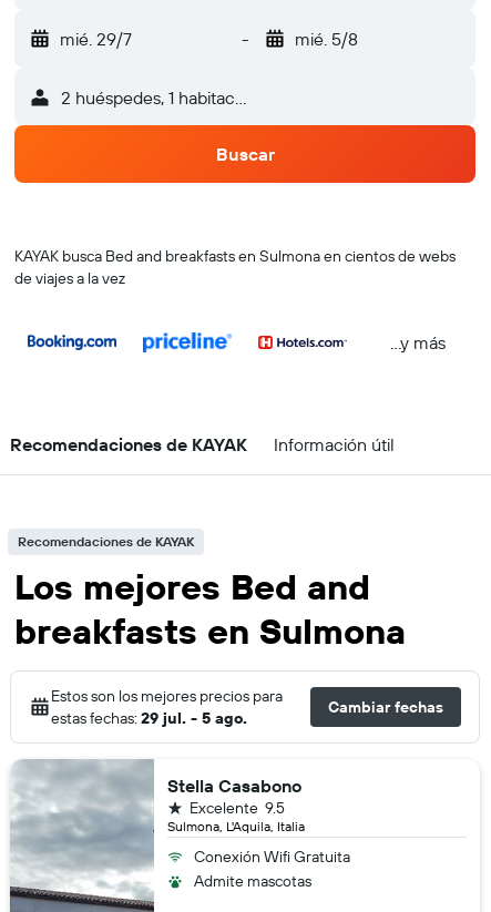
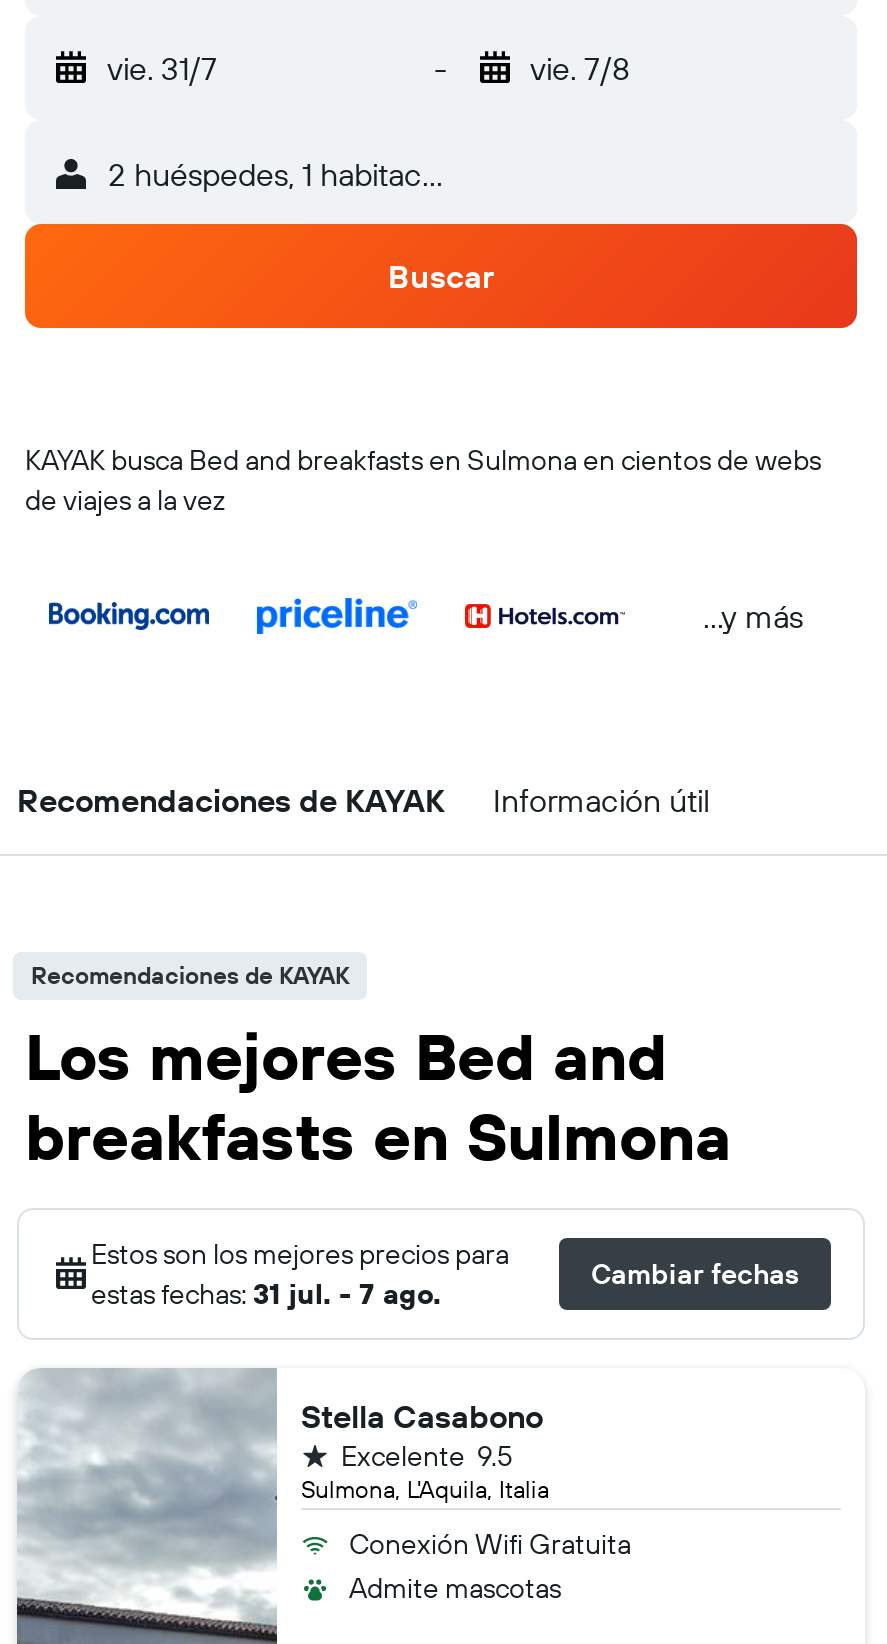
[60,28,132,50] mié. 29/7 -> [107,48,217,88] vie. 31/7
[294,28,357,50] mié. 5/8 -> [530,48,630,88] vie. 7/8
[51,708,247,728] estas fechas: 29 jul. - 5 ago. -> [91,1276,441,1312] estas fechas: 31 jul. - 7 ago.

